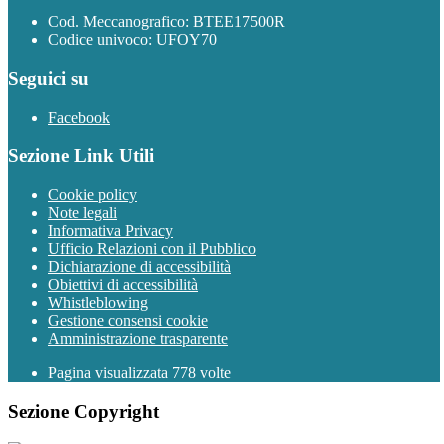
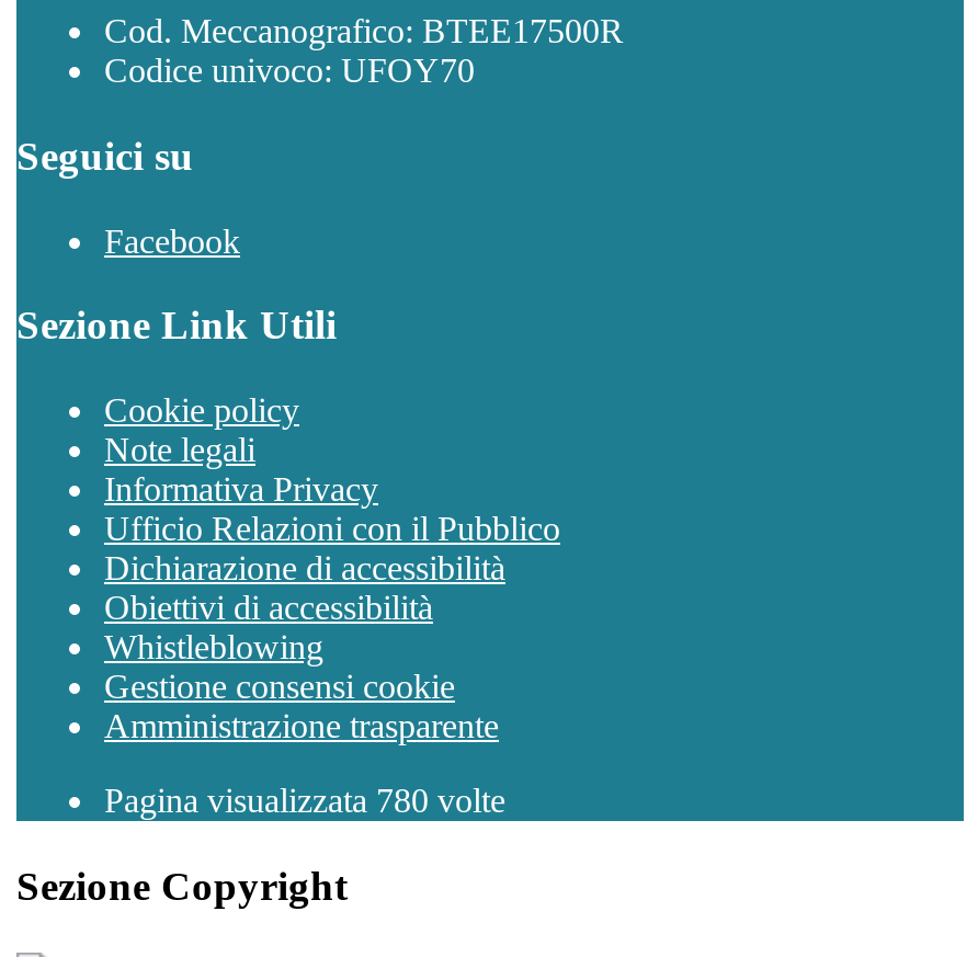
[48,364,231,381] Pagina visualizzata 778 volte -> [104,782,505,819] Pagina visualizzata 780 volte

